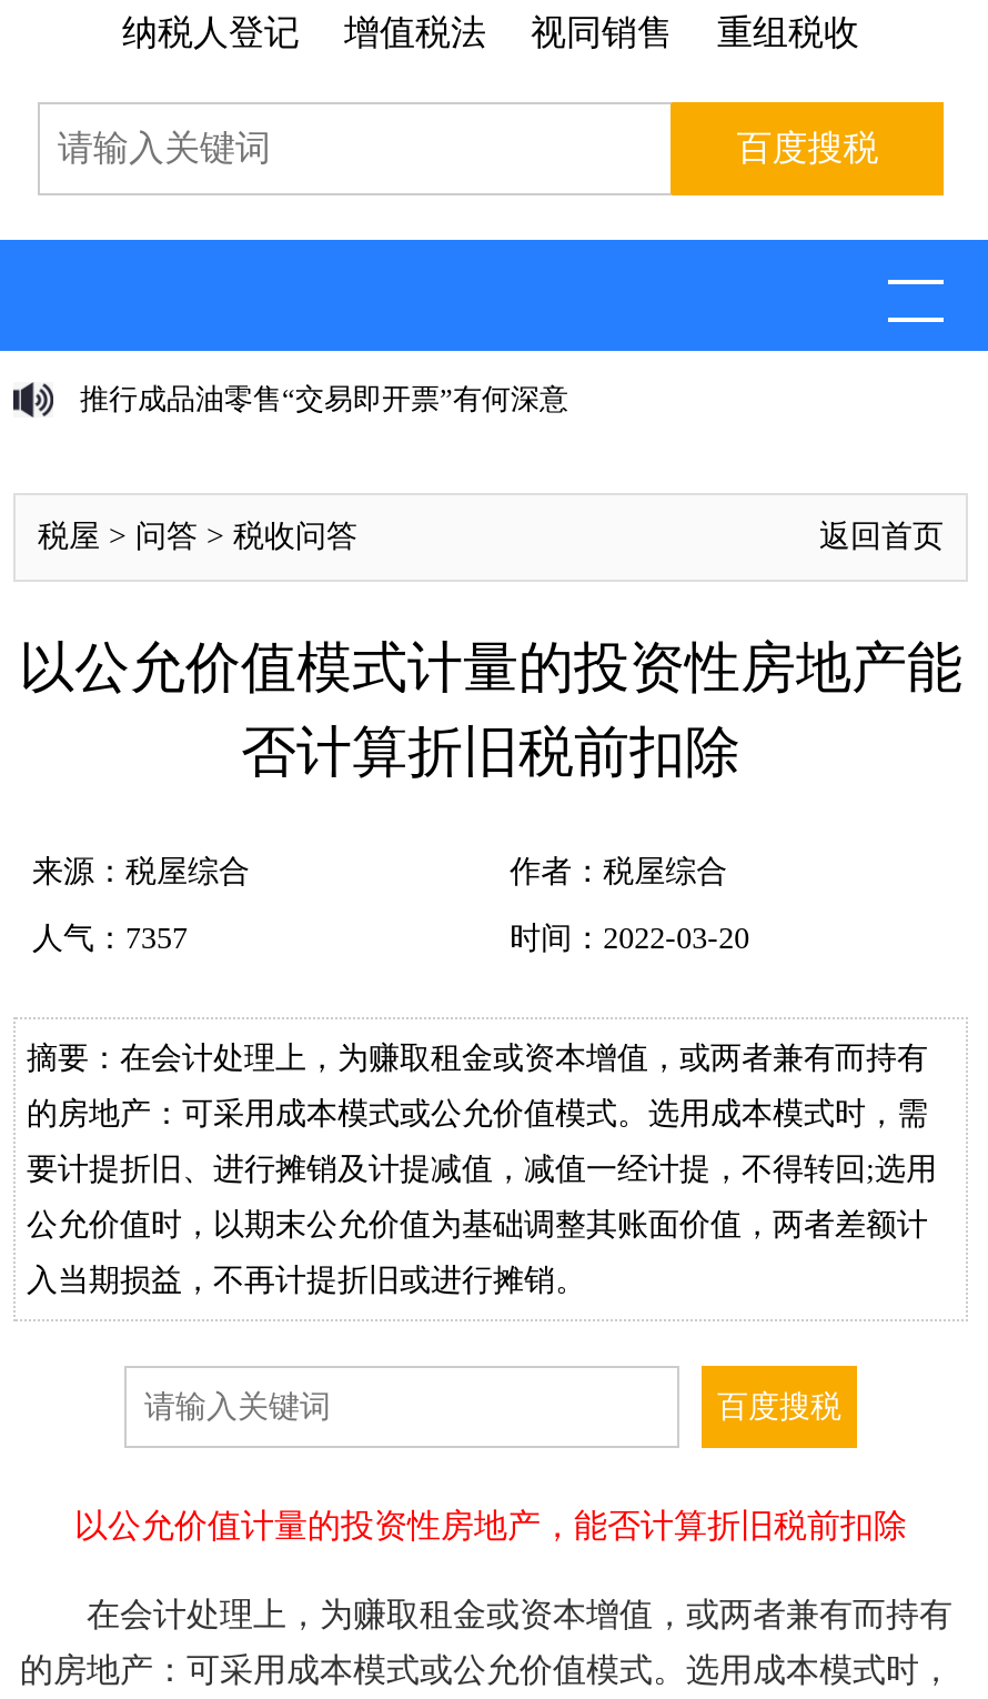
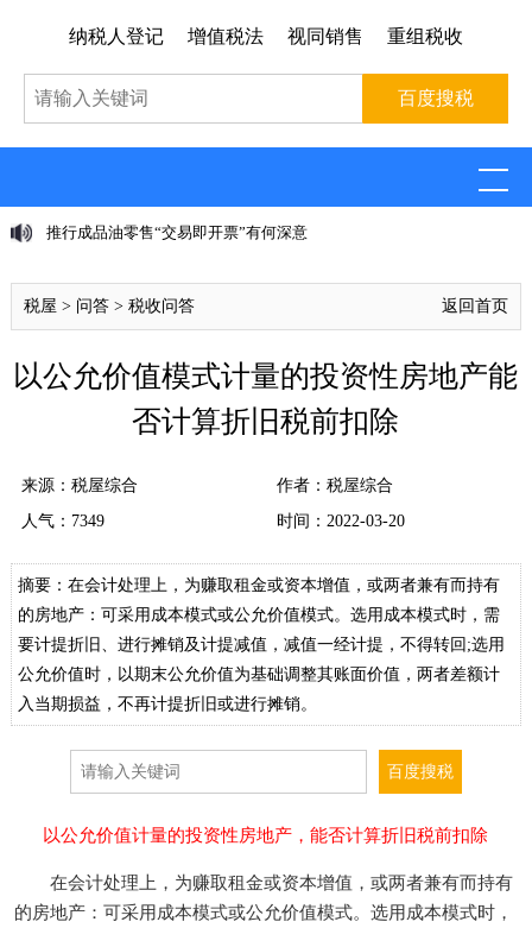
[32,922,188,955] 人气：7357 -> [21,512,104,530] 人气：7349

